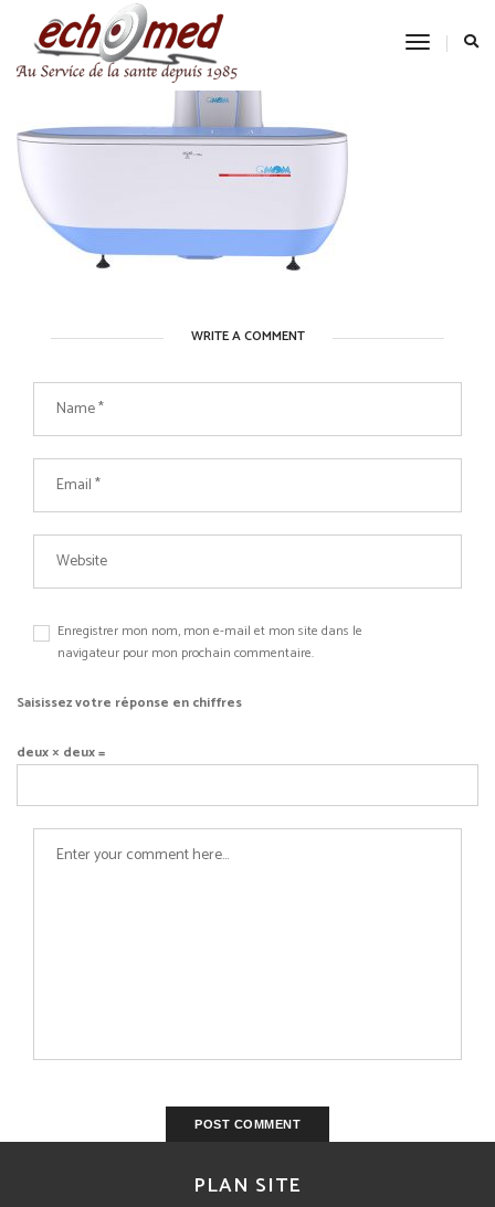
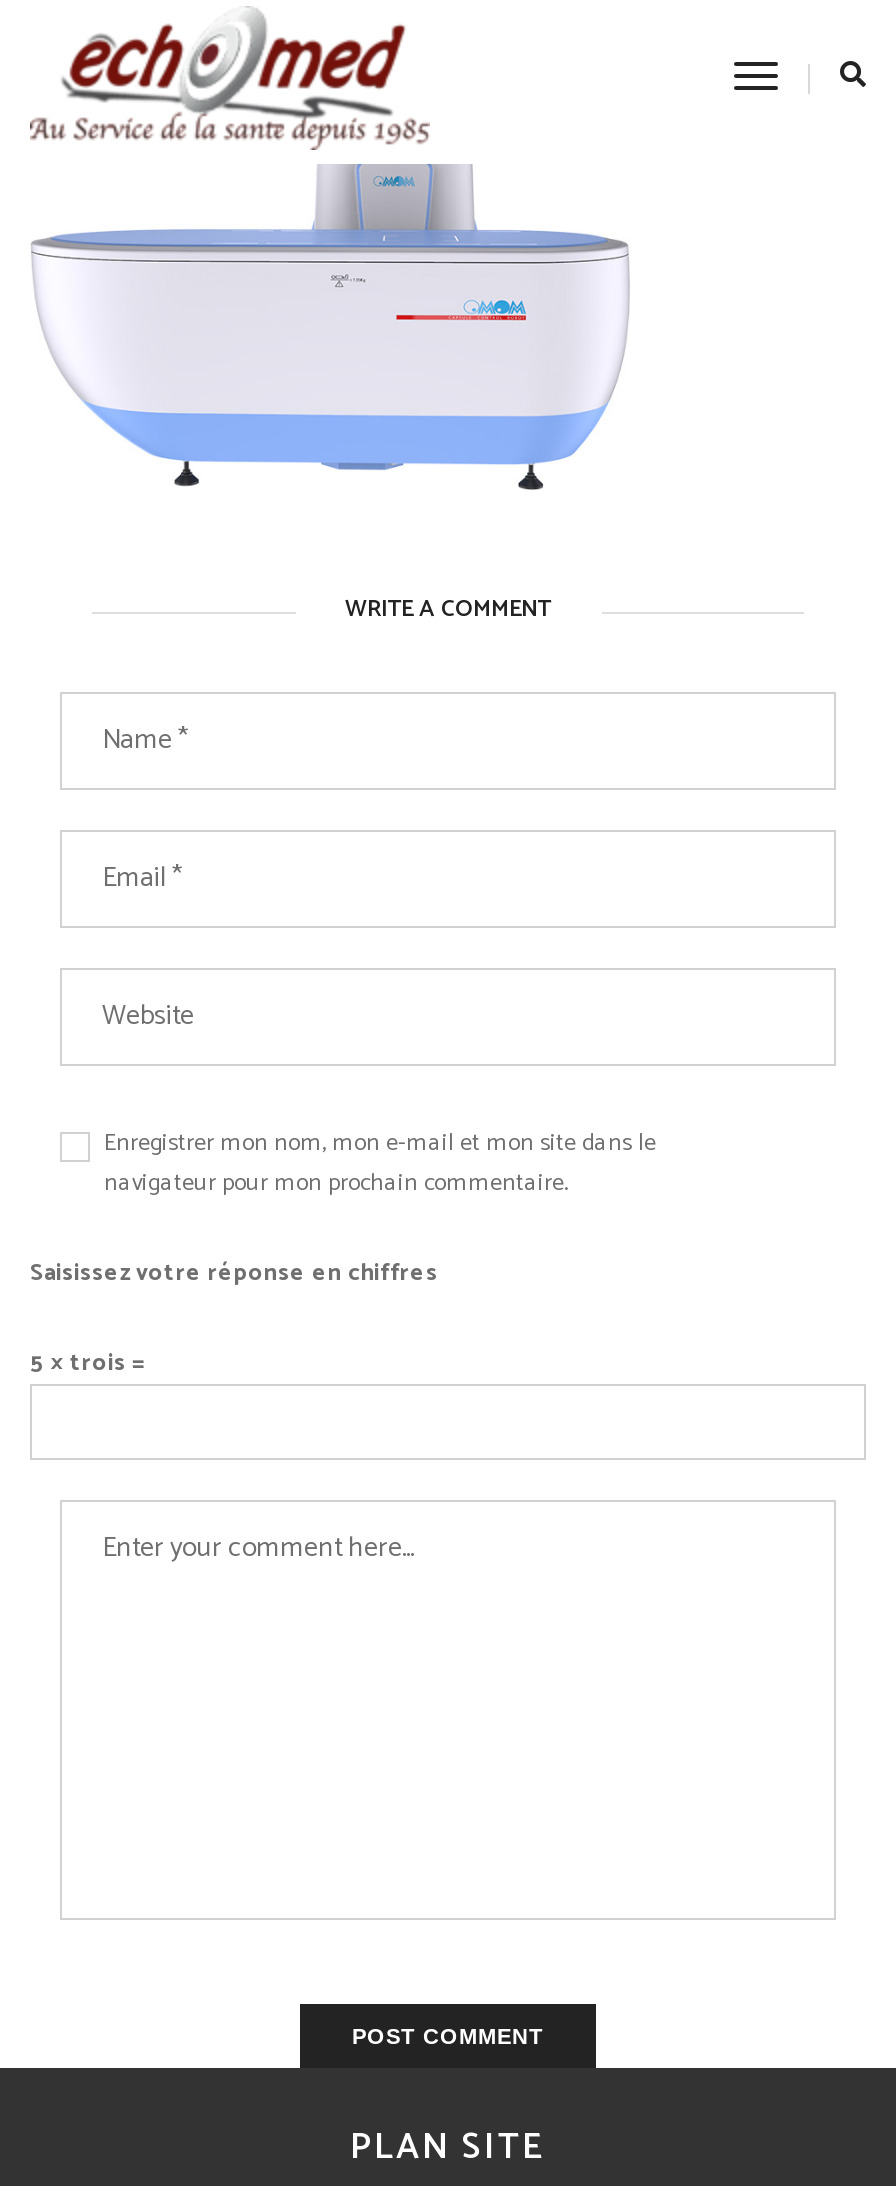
[17,742,105,763] deux × deux = -> [30,1344,144,1382] 5 × trois =

